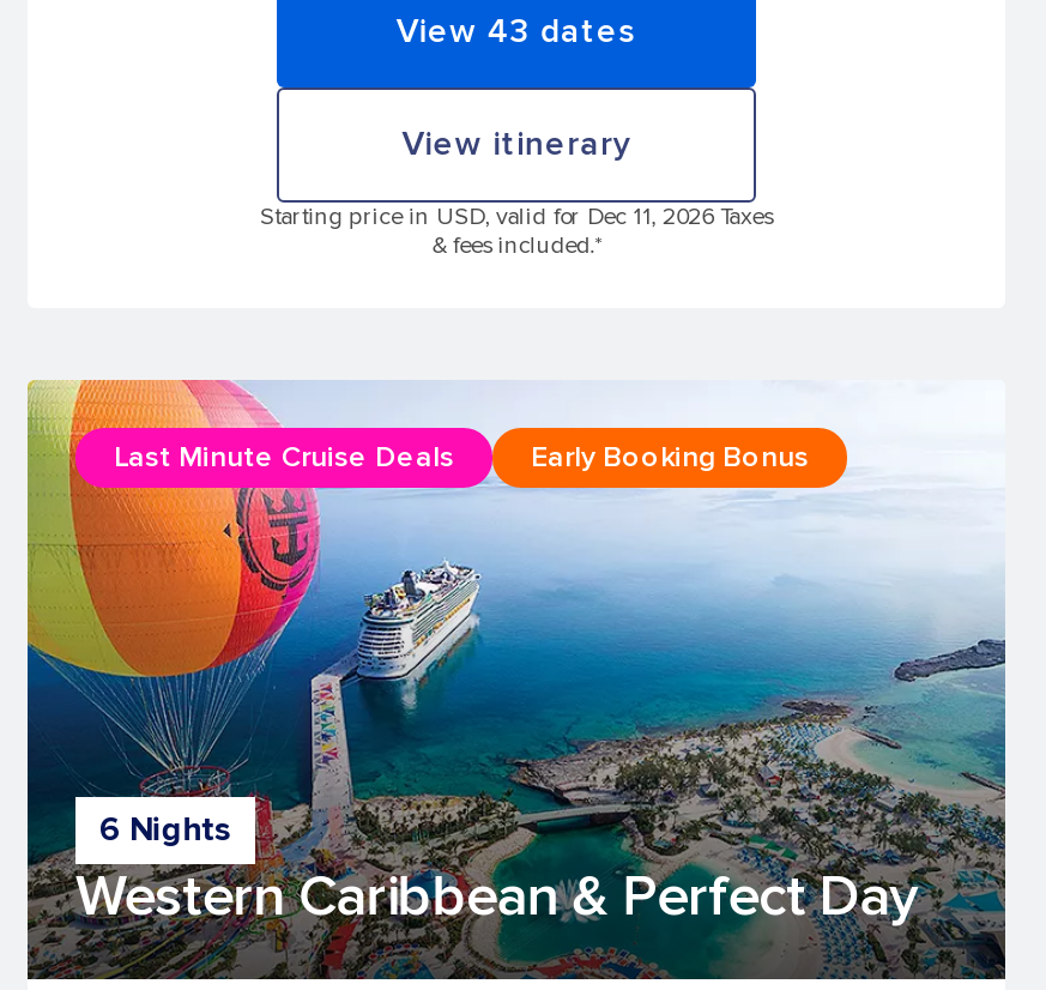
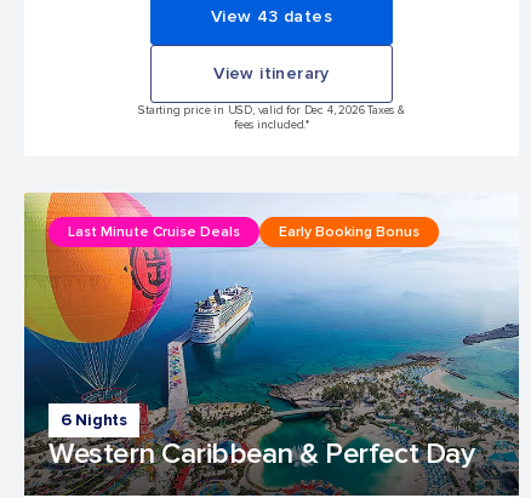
[260,202,773,259] Starting price in USD, valid for Dec 11, 2026 Taxes | & fees included.* -> [138,103,405,132] Starting price in USD, valid for Dec 4, 2026 Taxes & | fees included.*

